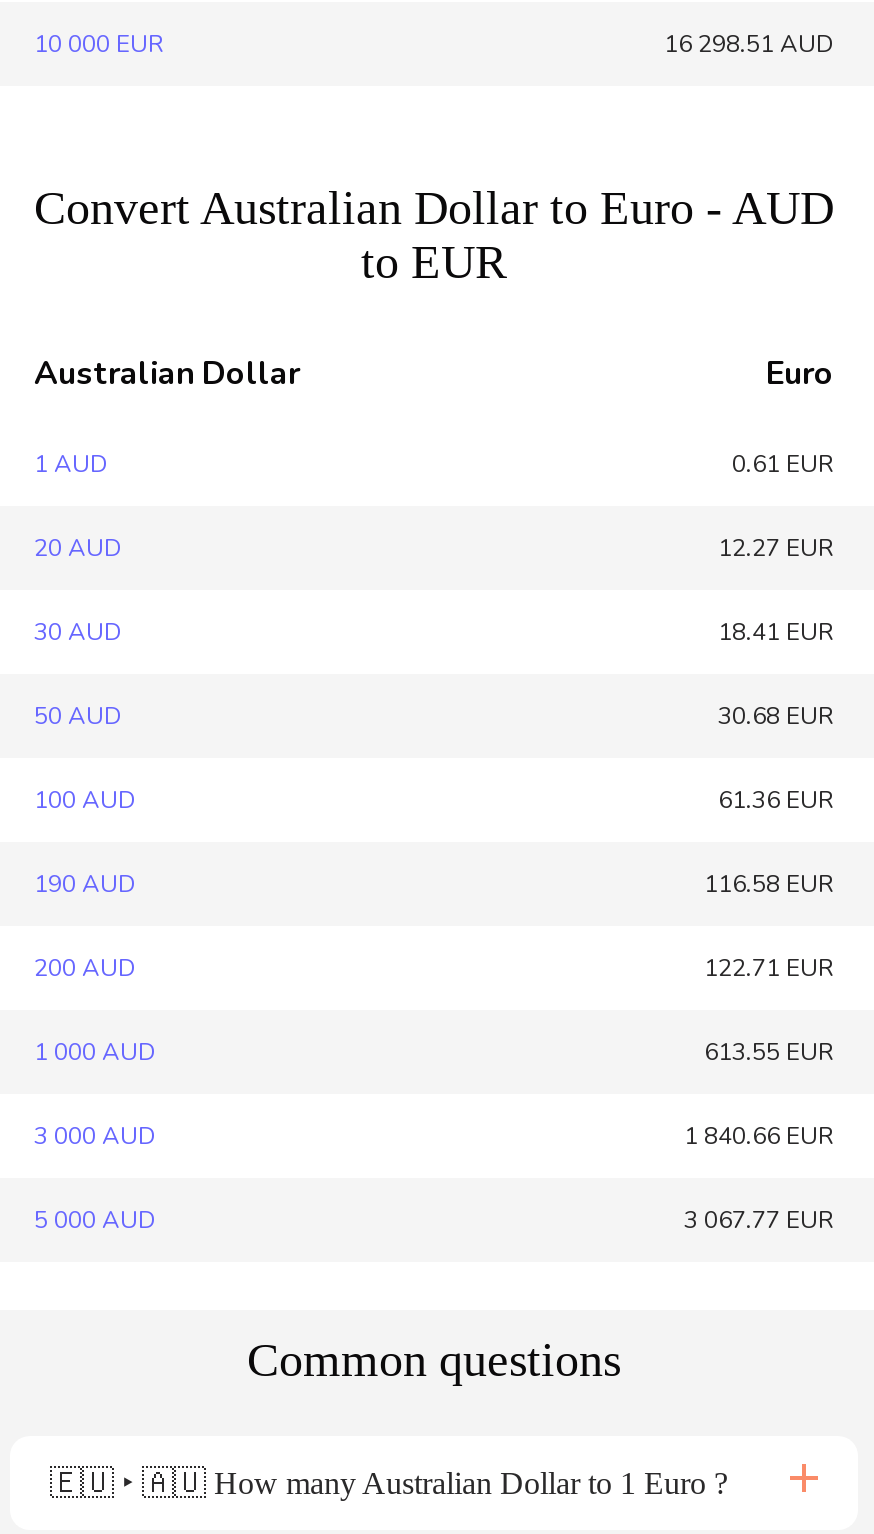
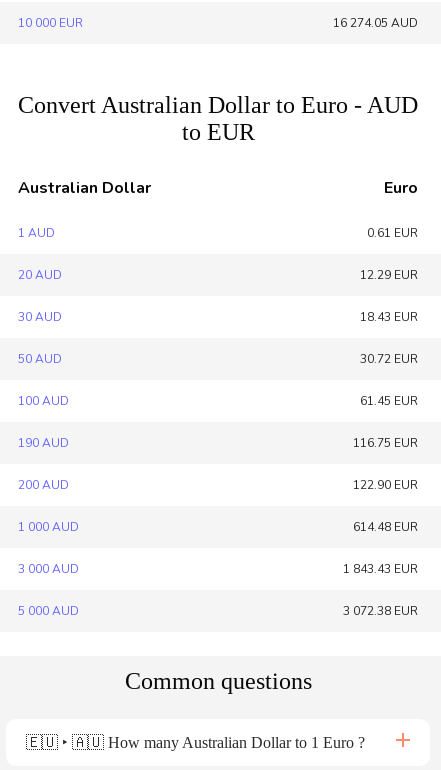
[664,28,834,60] 16 298.51 AUD -> [333,15,418,31] 16 274.05 AUD
[718,532,834,564] 12.27 EUR -> [360,267,418,283] 12.29 EUR
[718,616,834,648] 18.41 EUR -> [360,309,418,325] 18.43 EUR
[718,700,834,732] 30.68 EUR -> [360,351,418,367] 30.72 EUR
[718,784,834,816] 61.36 EUR -> [360,393,418,409] 61.45 EUR
[704,868,834,900] 116.58 EUR -> [353,435,418,451] 116.75 EUR
[704,952,834,984] 122.71 EUR -> [353,477,418,493] 122.90 EUR
[704,1036,834,1068] 613.55 EUR -> [353,519,418,535] 614.48 EUR
[684,1120,834,1152] 1 840.66 EUR -> [343,561,418,577] 1 843.43 EUR
[684,1204,834,1236] 3 067.77 EUR -> [343,603,418,619] 3 072.38 EUR

